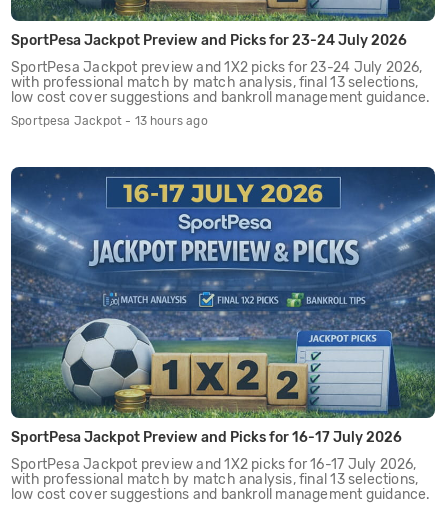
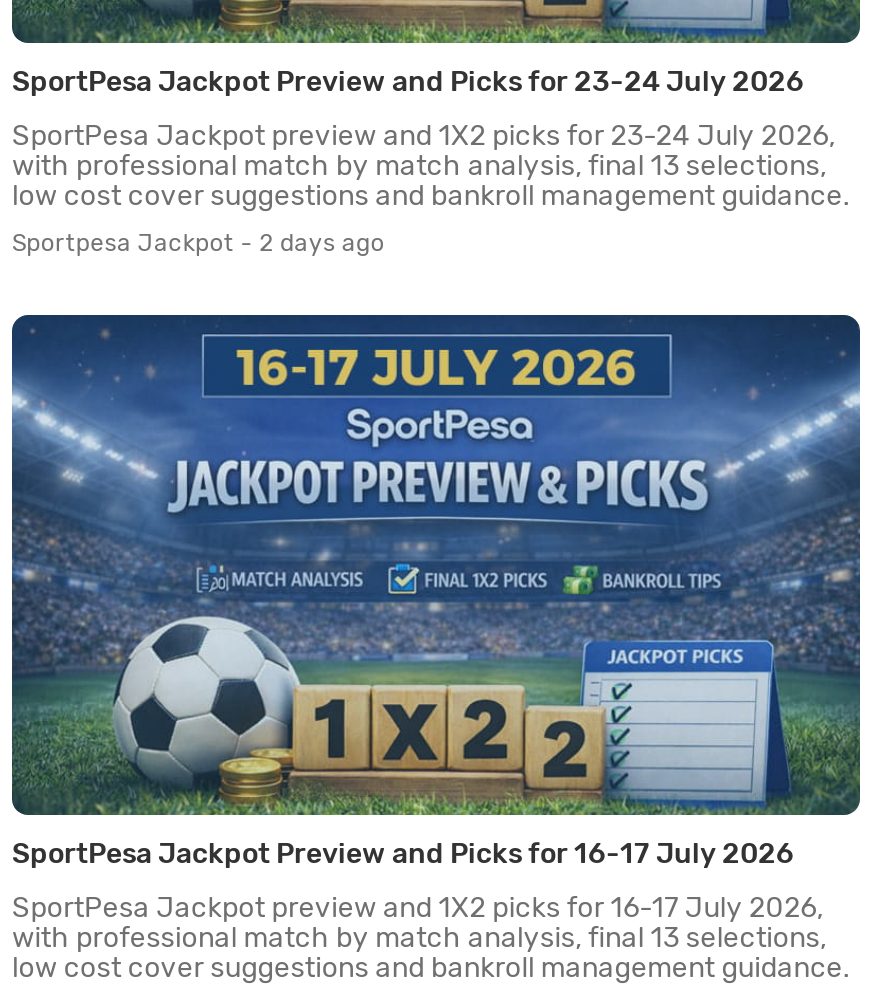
[11,114,208,128] Sportpesa Jackpot - 13 hours ago -> [12,228,385,256] Sportpesa Jackpot - 2 days ago

